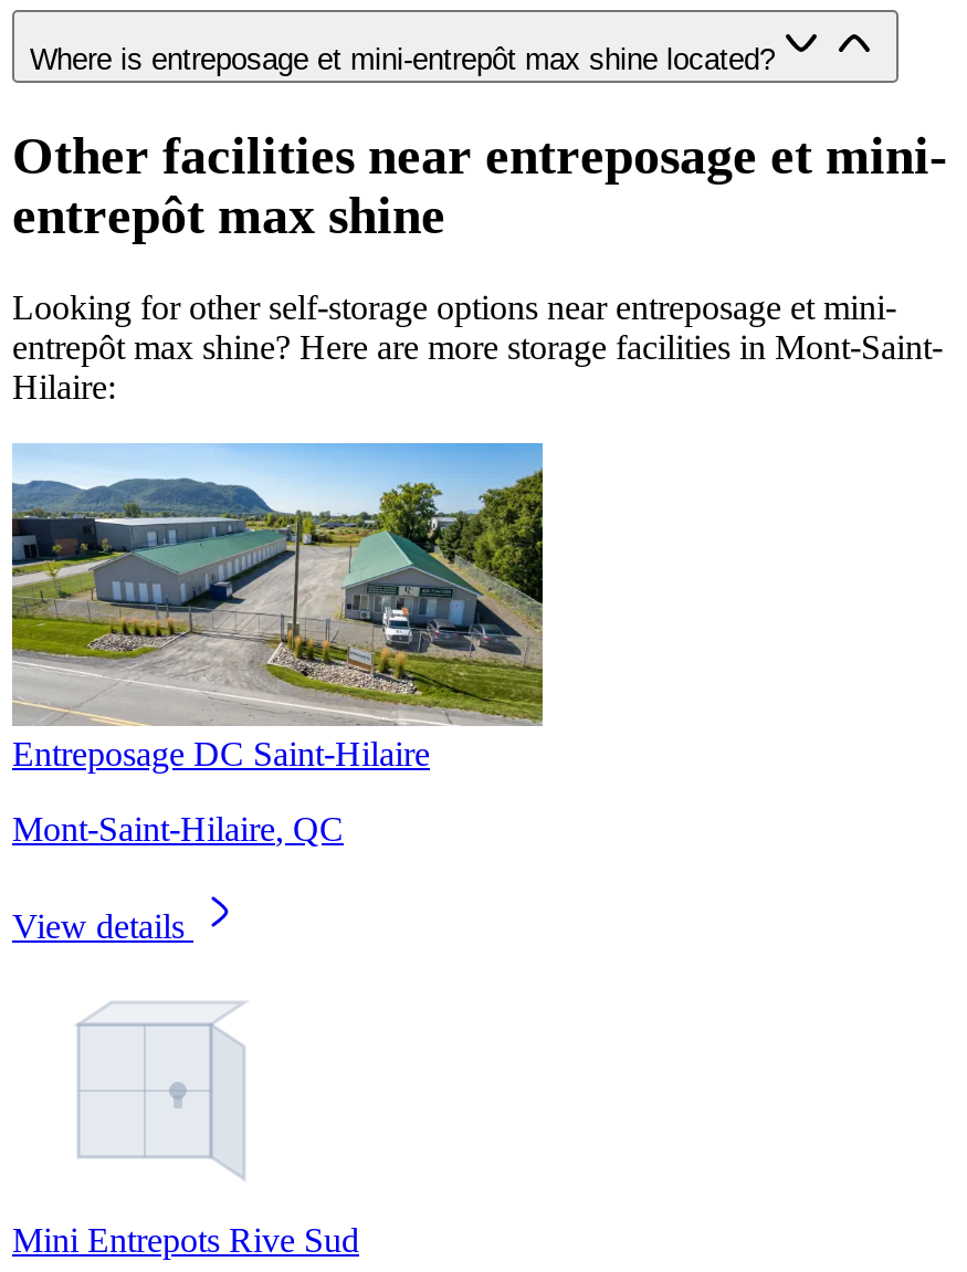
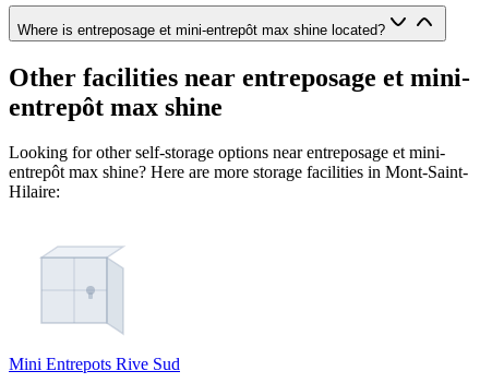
[10,441,545,946] [image] | Entreposage DC Saint-Hilaire | Mont-Saint-Hilaire, QC | View details -> none

